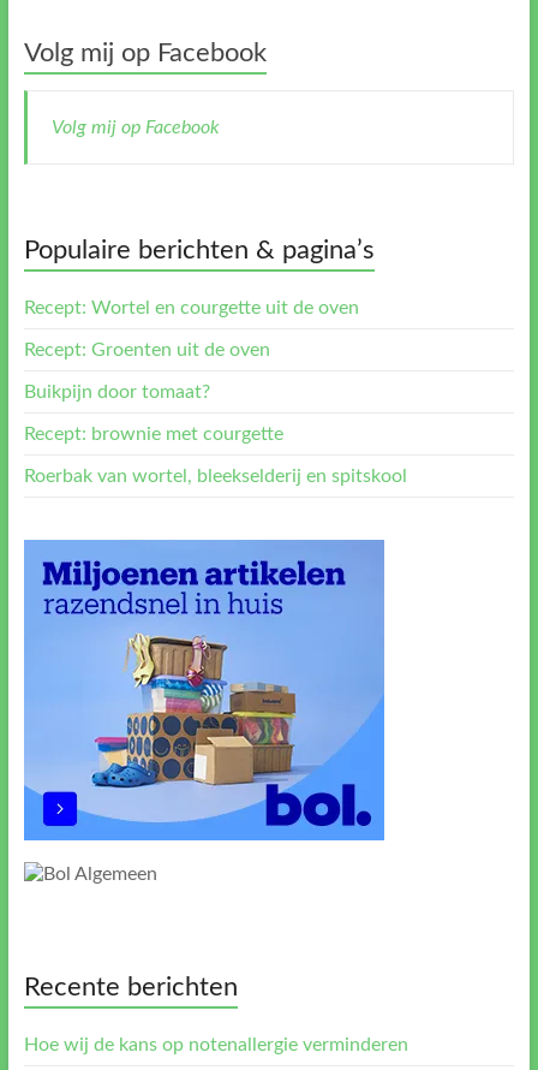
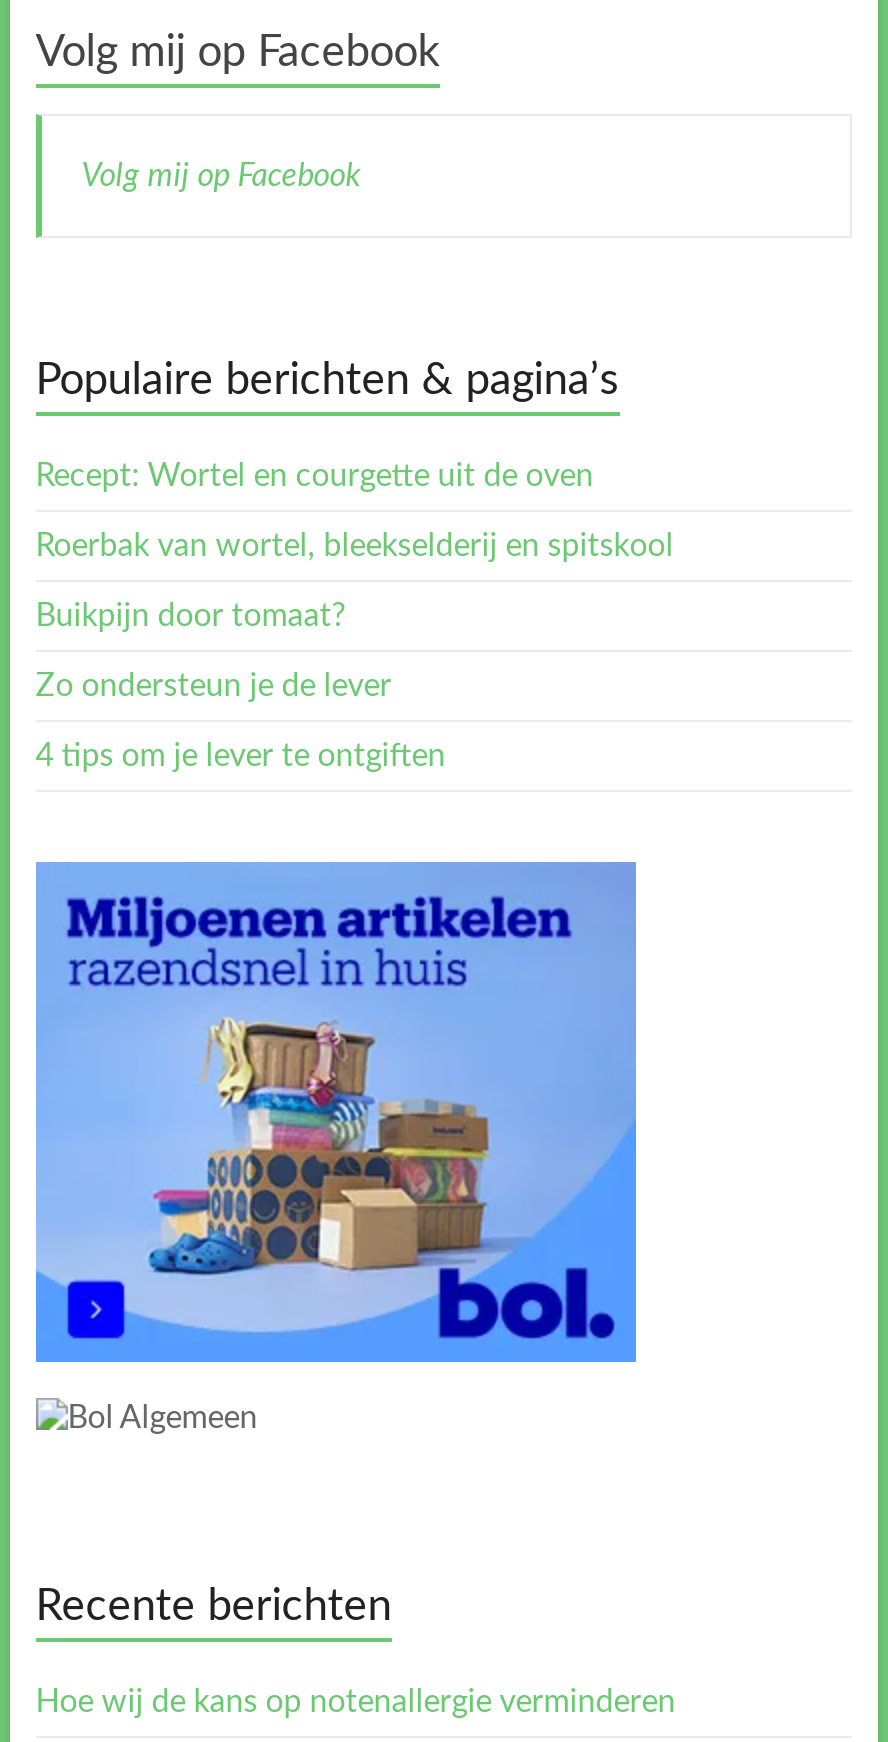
[24,340,270,360] Recept: Groenten uit de oven -> none
none -> [36,740,446,772] 4 tips om je lever te ontgiften
[24,425,283,444] Recept: brownie met courgette -> [36,670,392,702] Zo ondersteun je de lever
moved [24,467,407,486] -> [36,530,674,562]: Roerbak van wortel, bleekselderij en spitskool

